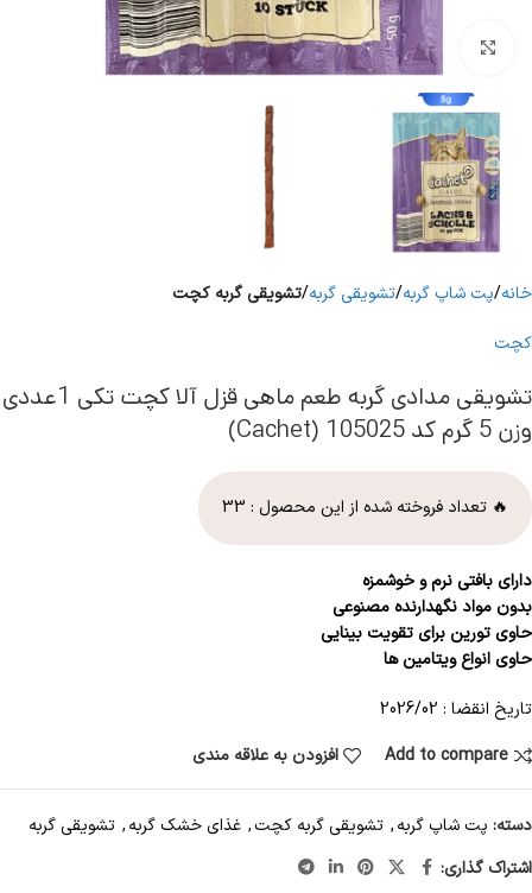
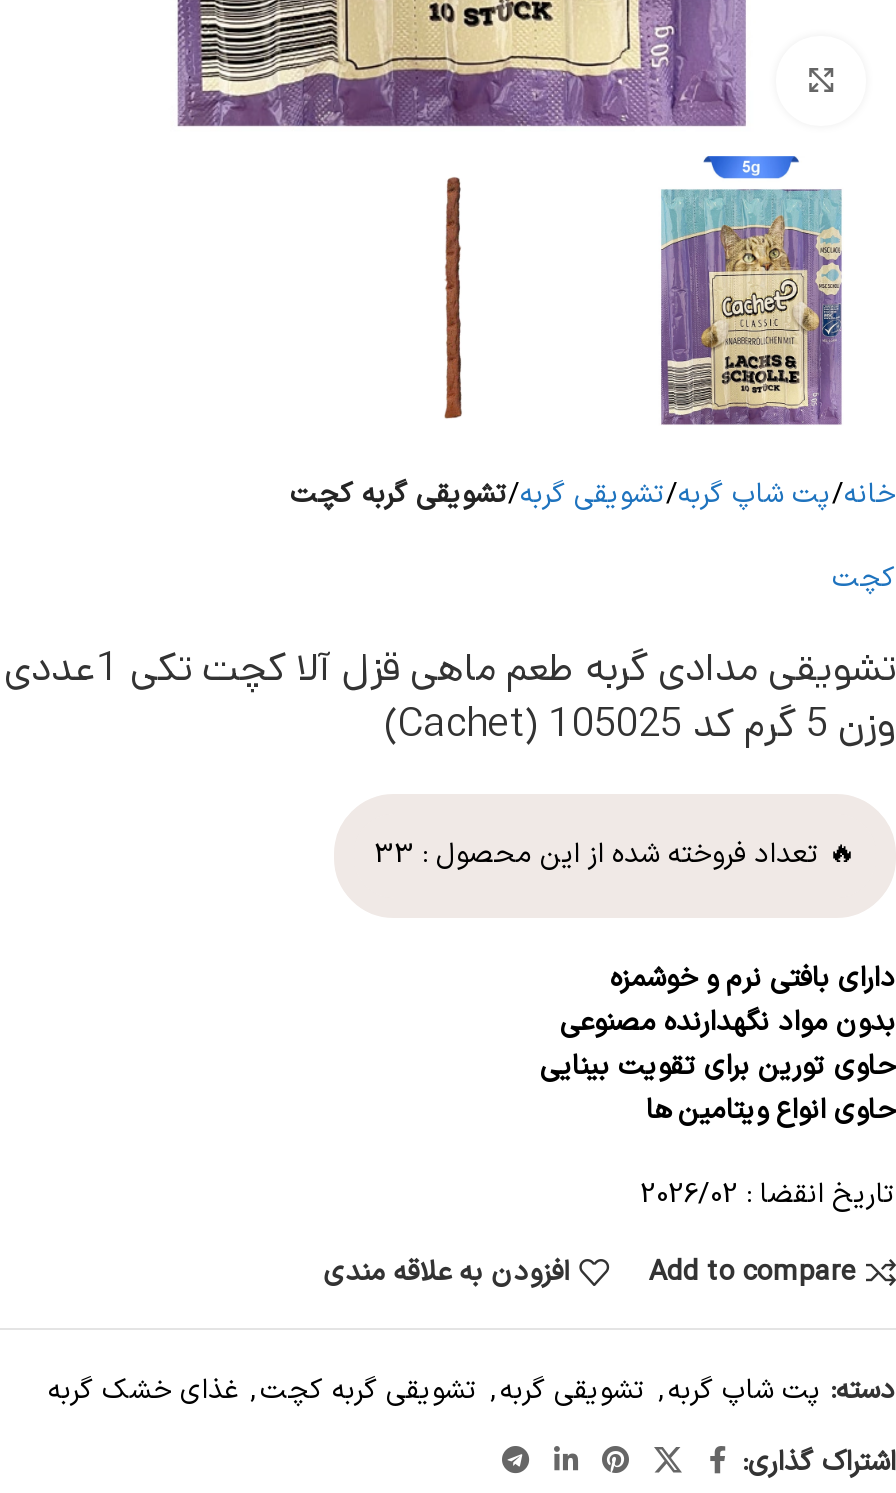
[28,814,532,839] دسته: پت شاپ گربه , تشویقی گربه کچت , غذای خشک گربه , تشویقی گربه -> [48,1371,896,1413] دسته: پت شاپ گربه , تشویقی گربه , تشویقی گربه کچت , غذای خشک گربه

